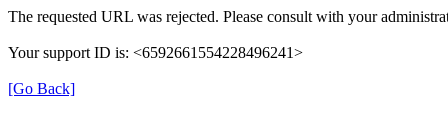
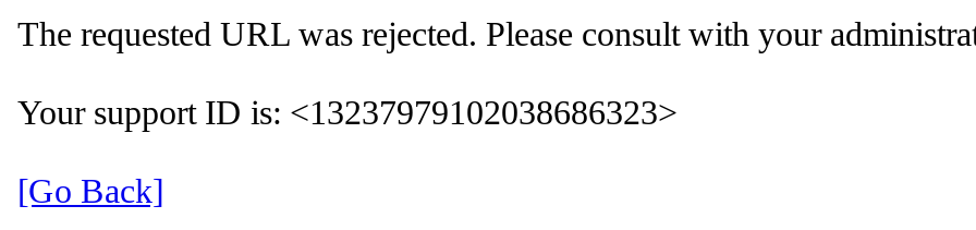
[8,44,303,61] Your support ID is: <6592661554228496241> -> [17,94,678,131] Your support ID is: <13237979102038686323>

